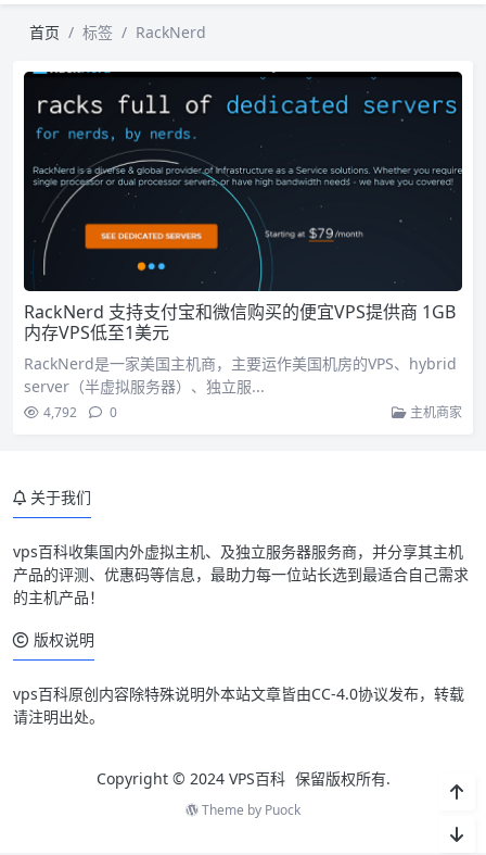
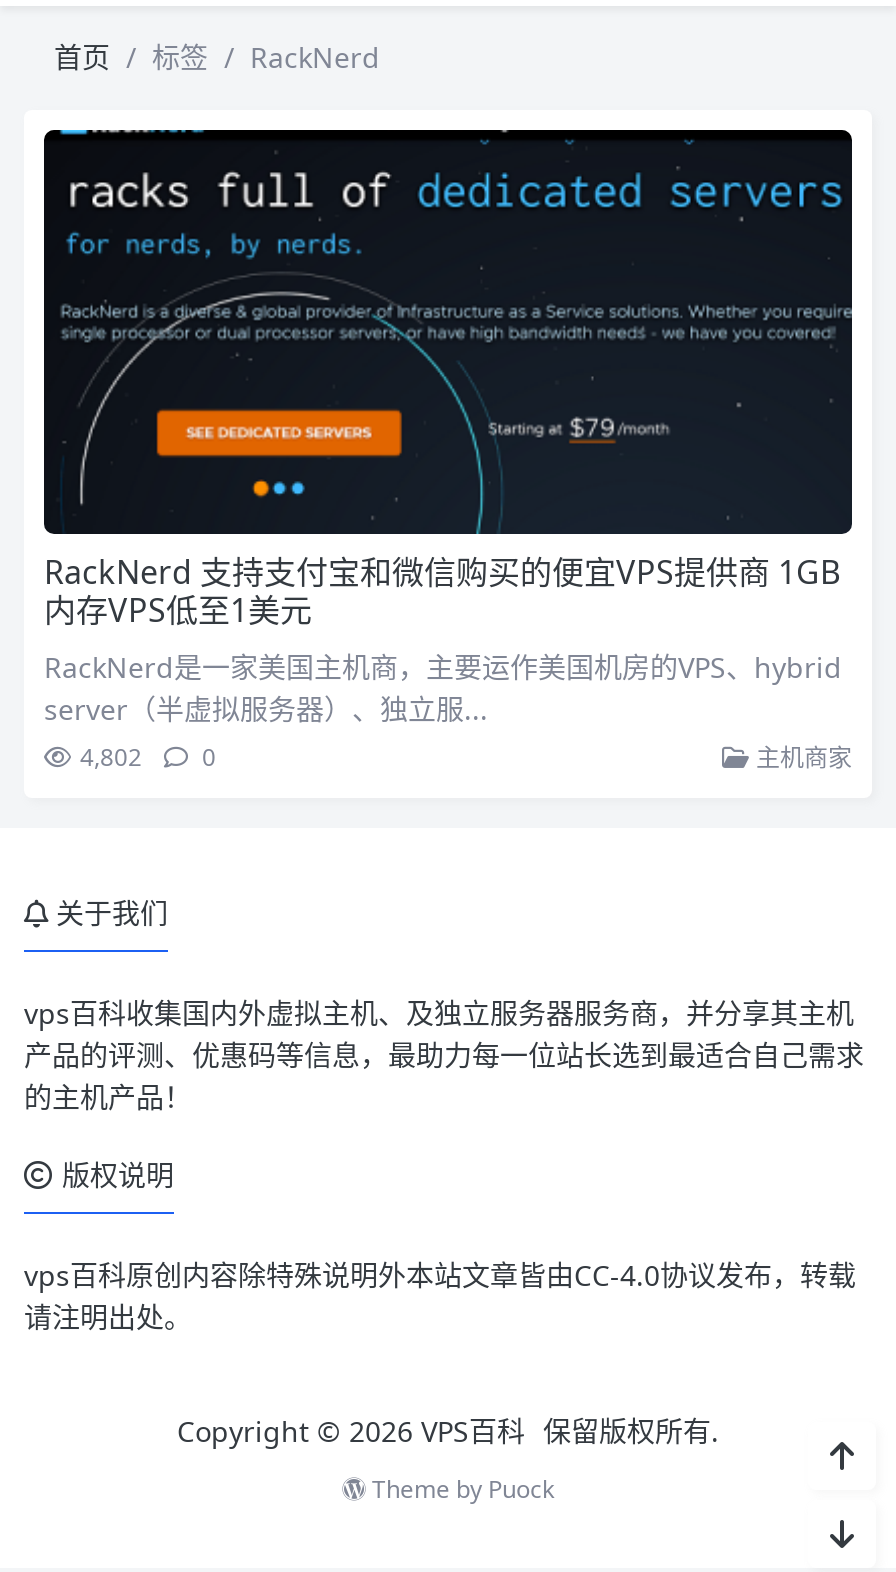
[43,403,117,422] 4,792 0 -> [80,740,216,774] 4,802 0
[96,768,390,789] Copyright © 2024 VPS百科 保留版权所有. -> [177,1412,719,1450] Copyright © 2026 VPS百科 保留版权所有.

